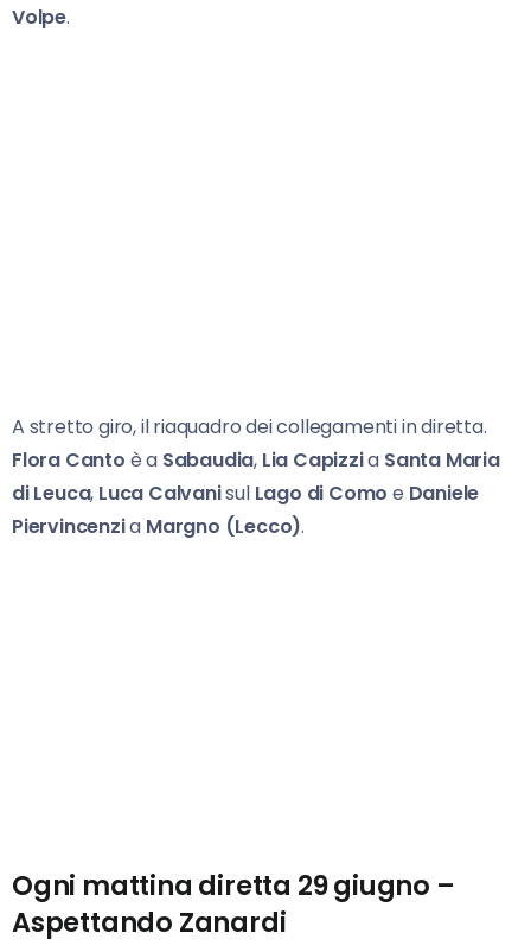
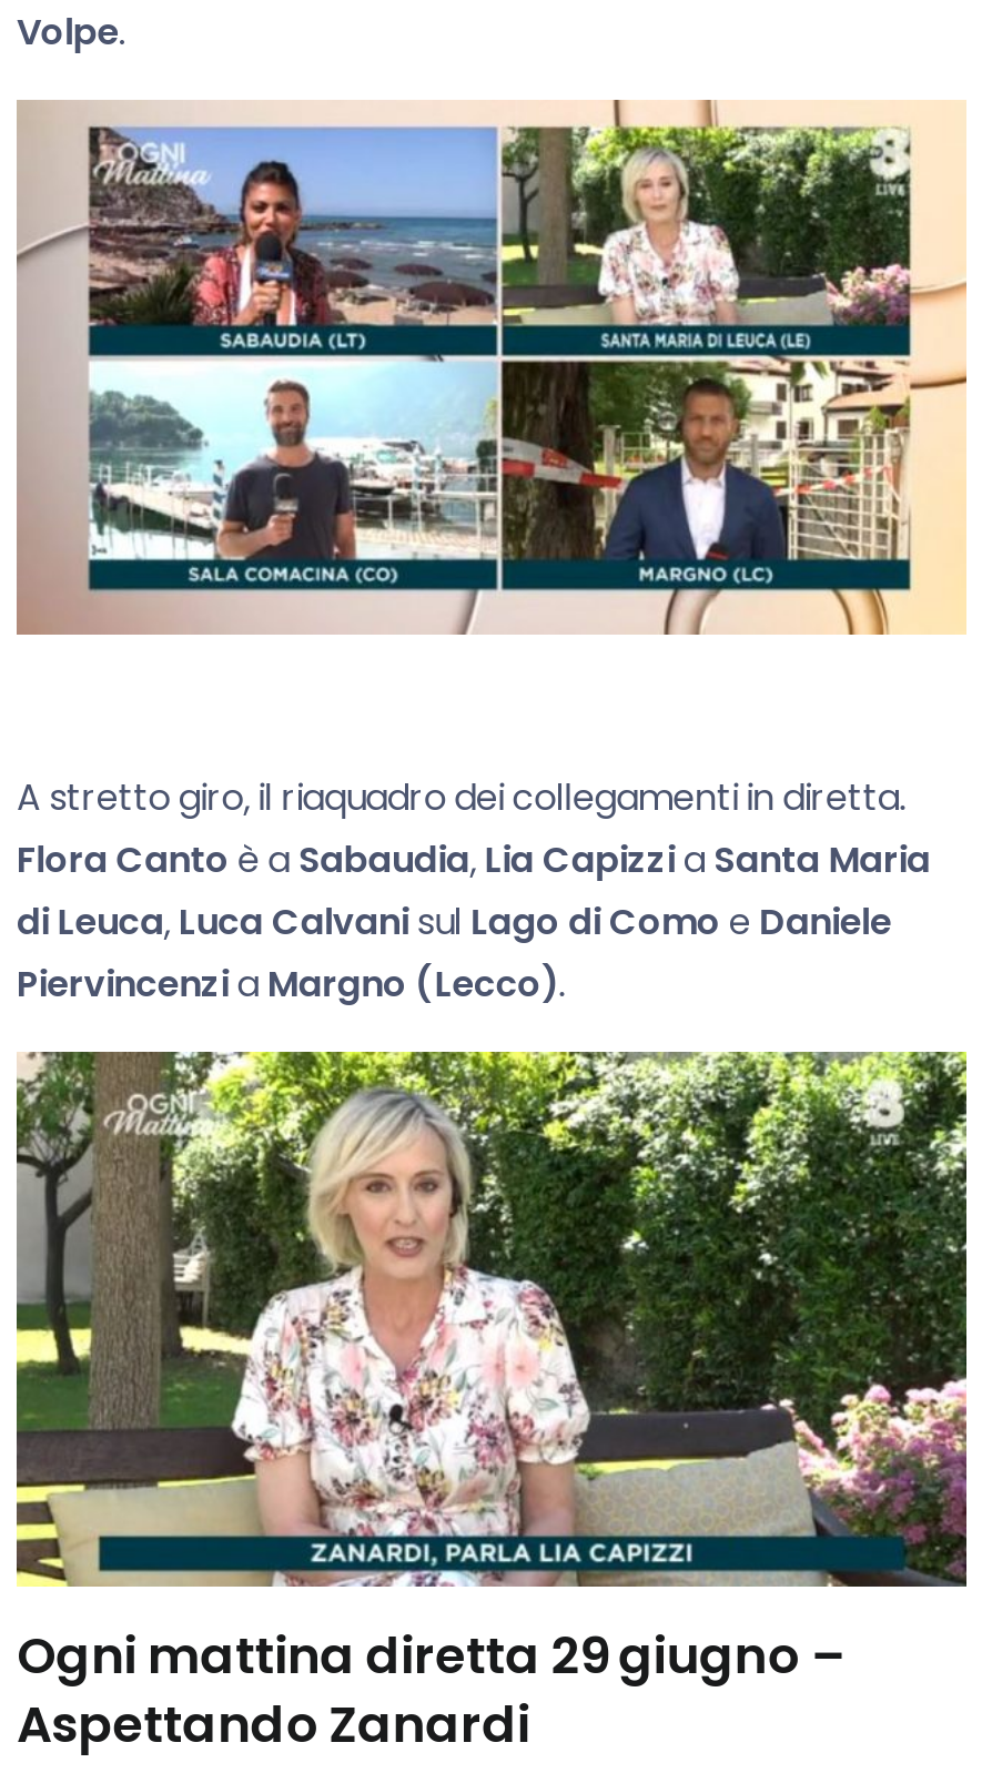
none -> [14,98,969,637] [image]
none -> [14,1050,969,1589] [image]

